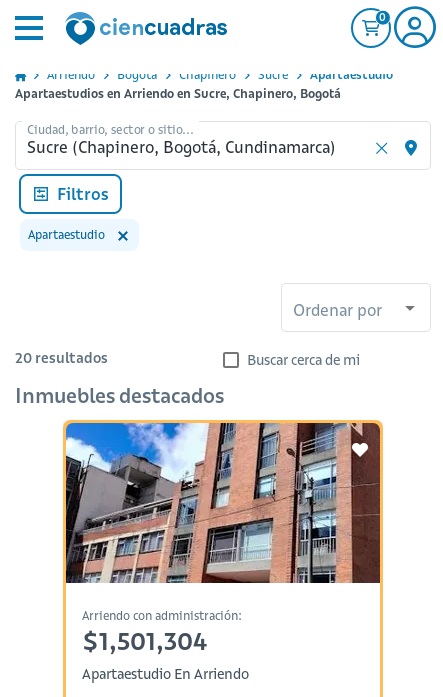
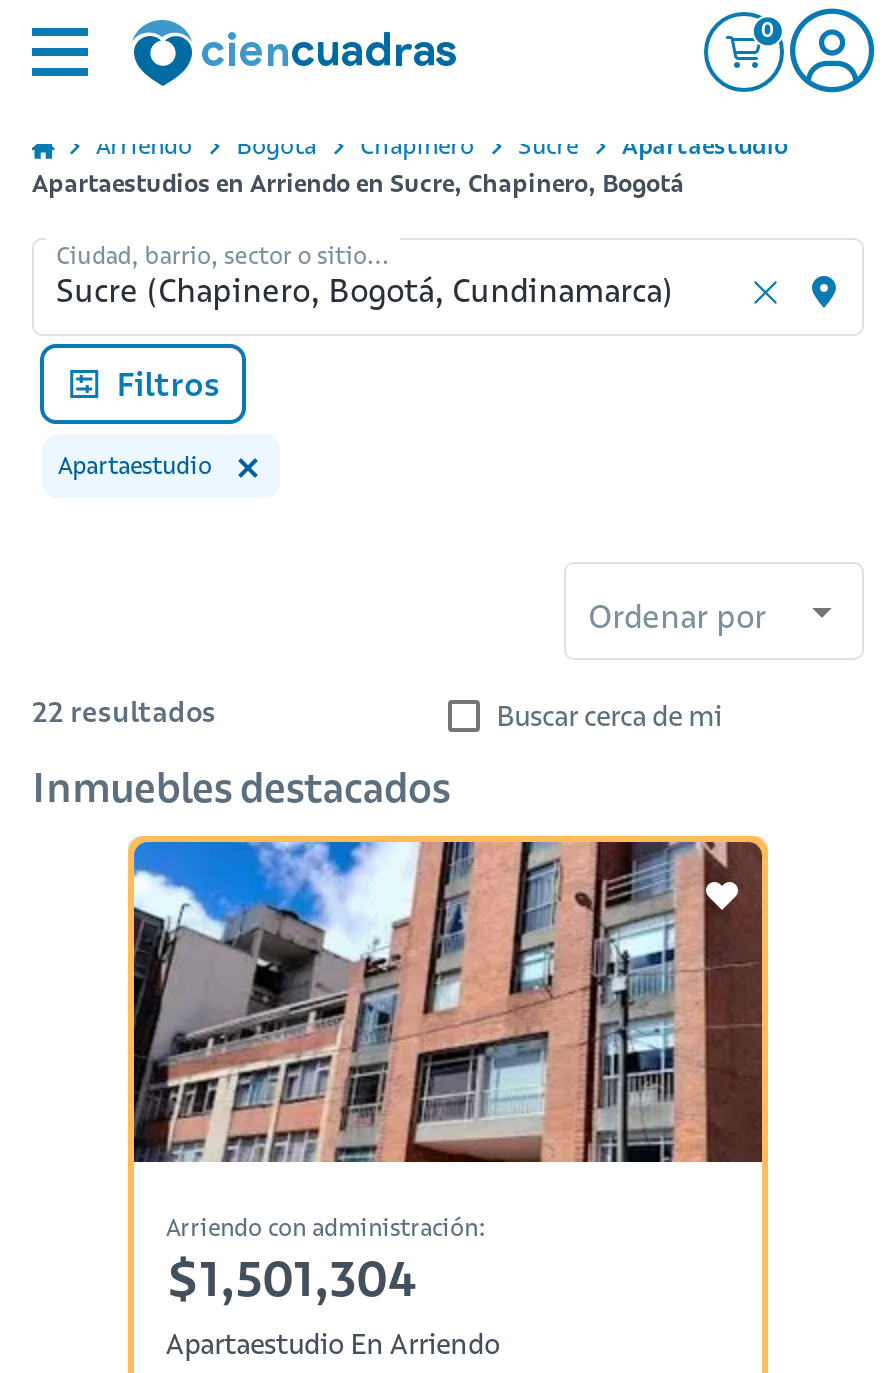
[15,349,108,367] 20 resultados -> [32,695,216,731] 22 resultados

